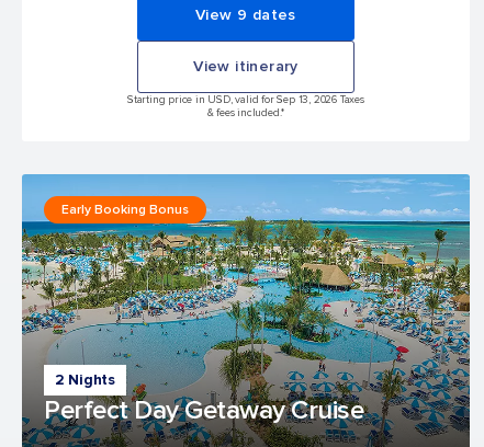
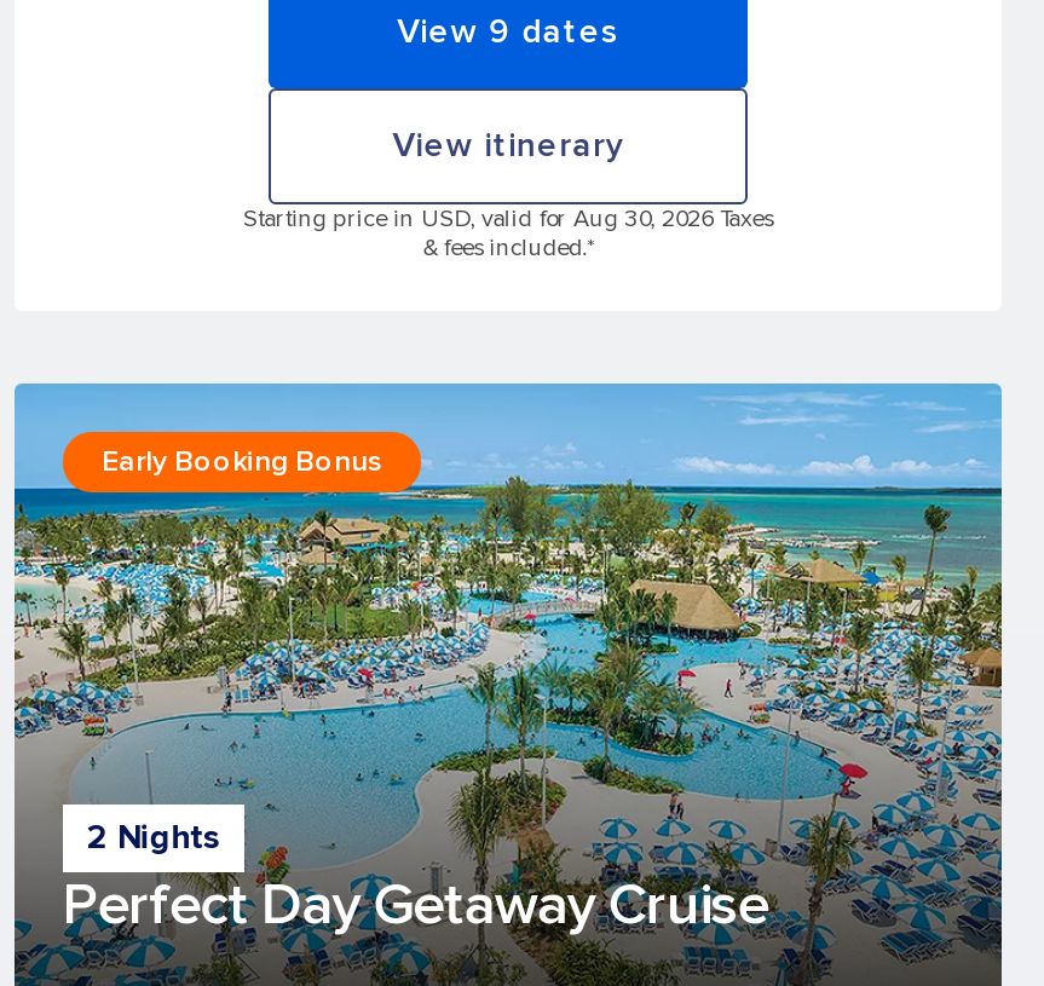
[127,93,364,106] Starting price in USD, valid for Sep 13, 2026 Taxes -> [243,204,773,233] Starting price in USD, valid for Aug 30, 2026 Taxes

